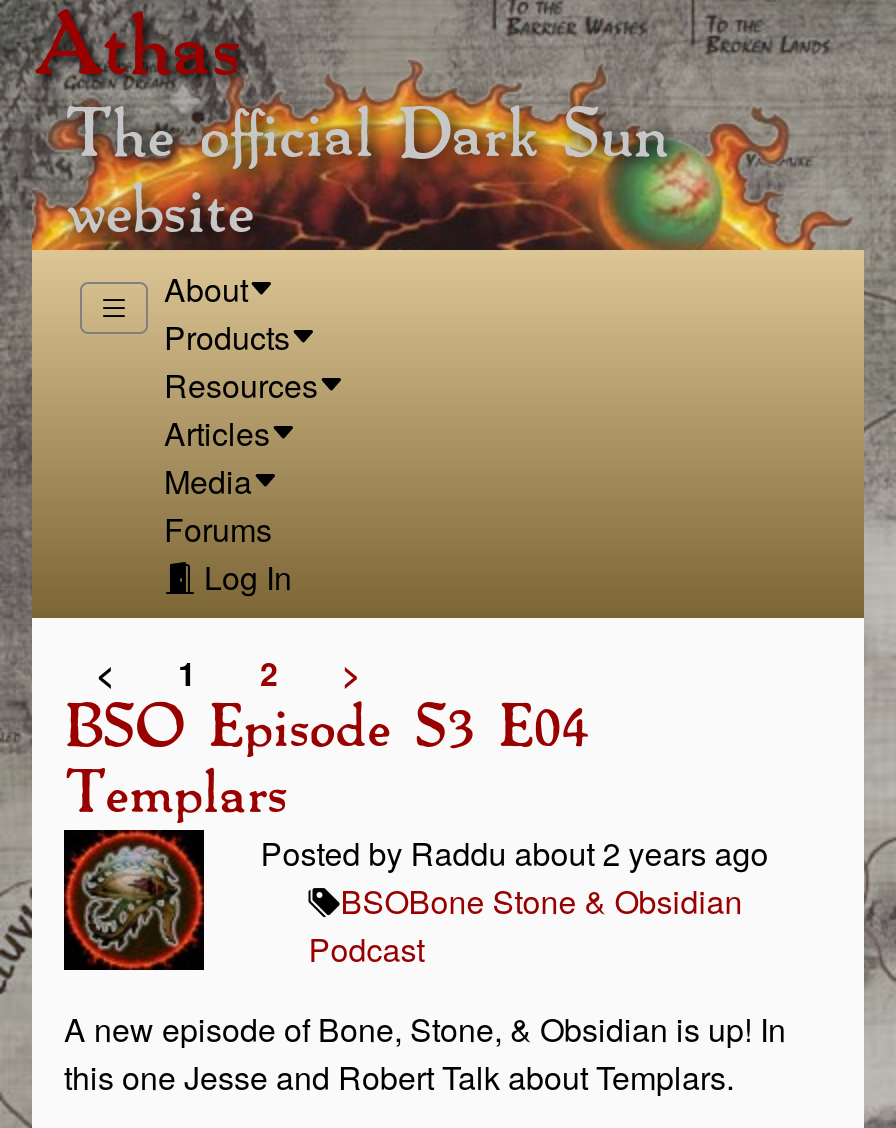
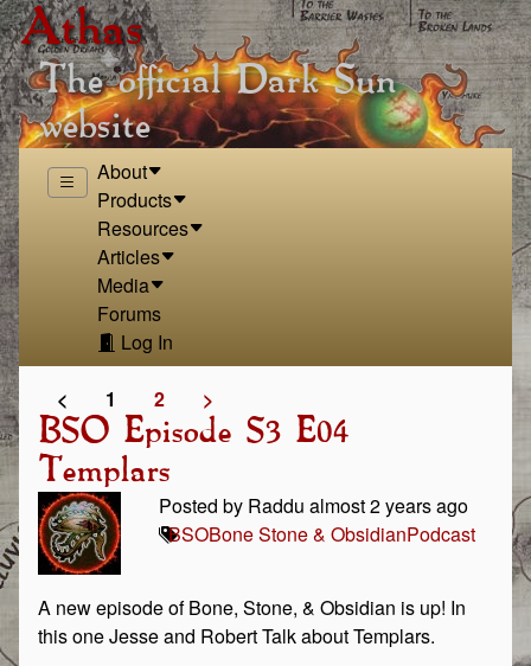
[260,830,768,972] Posted by Raddu about 2 years ago | BSOBone Stone & Obsidian | Podcast -> [159,492,475,547] Posted by Raddu almost 2 years ago | BSOBone Stone & ObsidianPodcast

